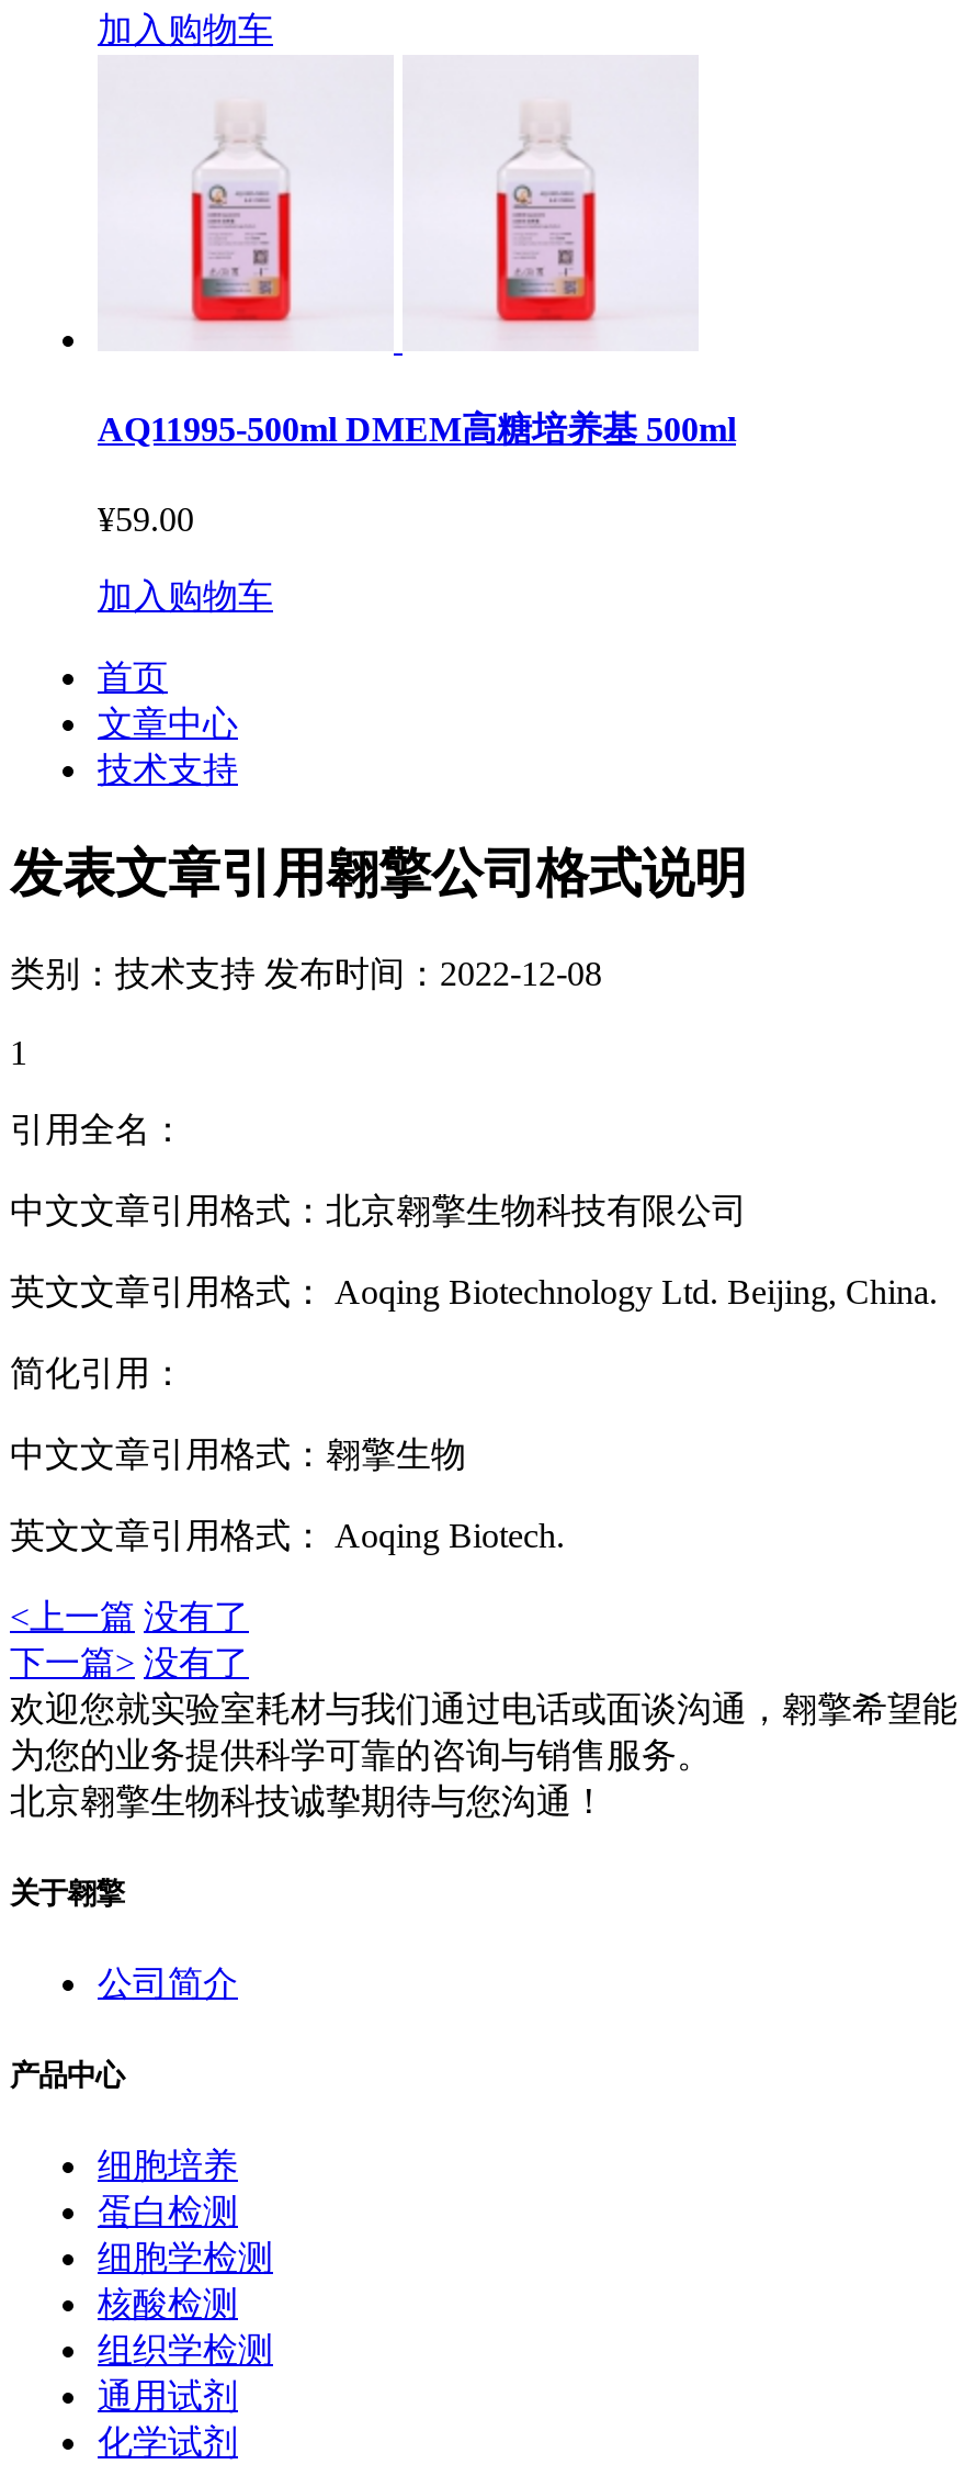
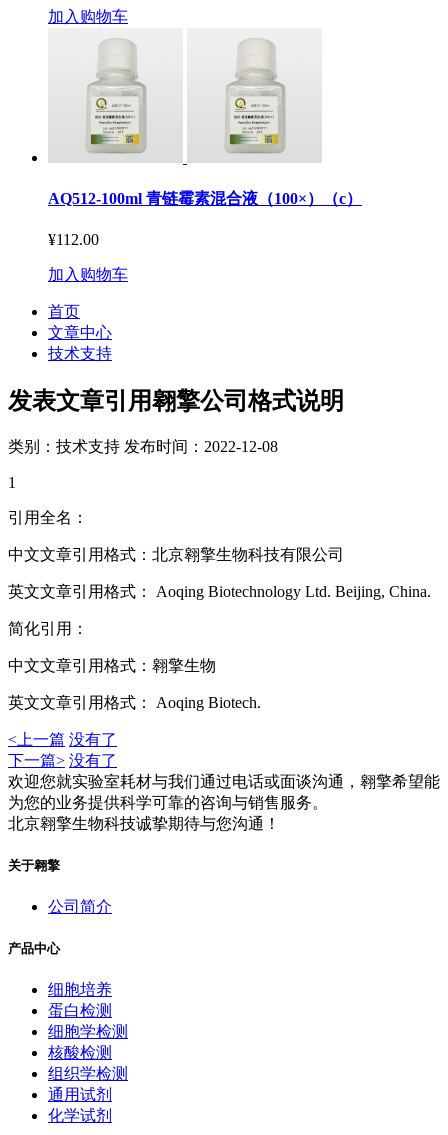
[98,79,736,447] [image] | AQ11995-500ml DMEM高糖培养基 500ml -> [48,38,362,207] [image] | AQ512-100ml 青链霉素混合液（100×）（c）
[484,79,622,331] [image] -> [223,38,309,161] [image]
[98,500,194,538] ¥59.00 -> [48,231,99,248] ¥112.00

